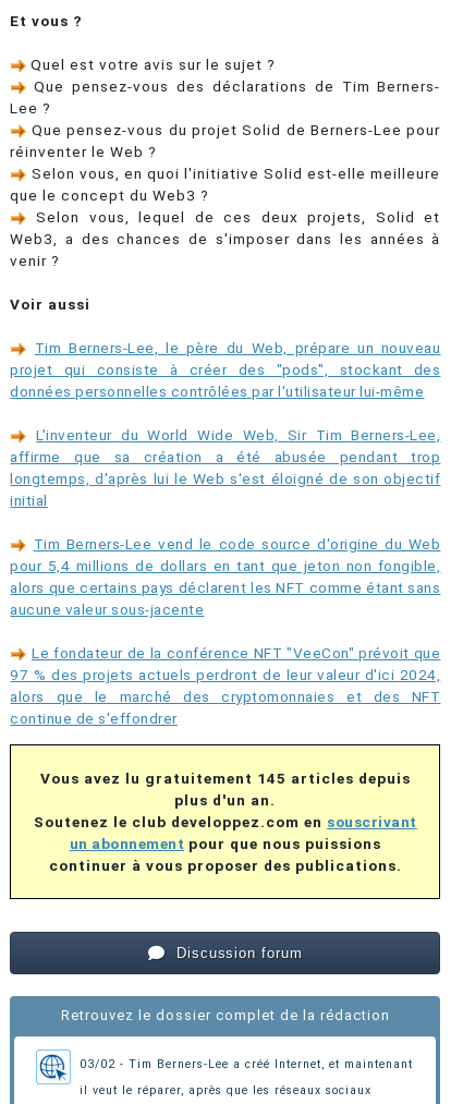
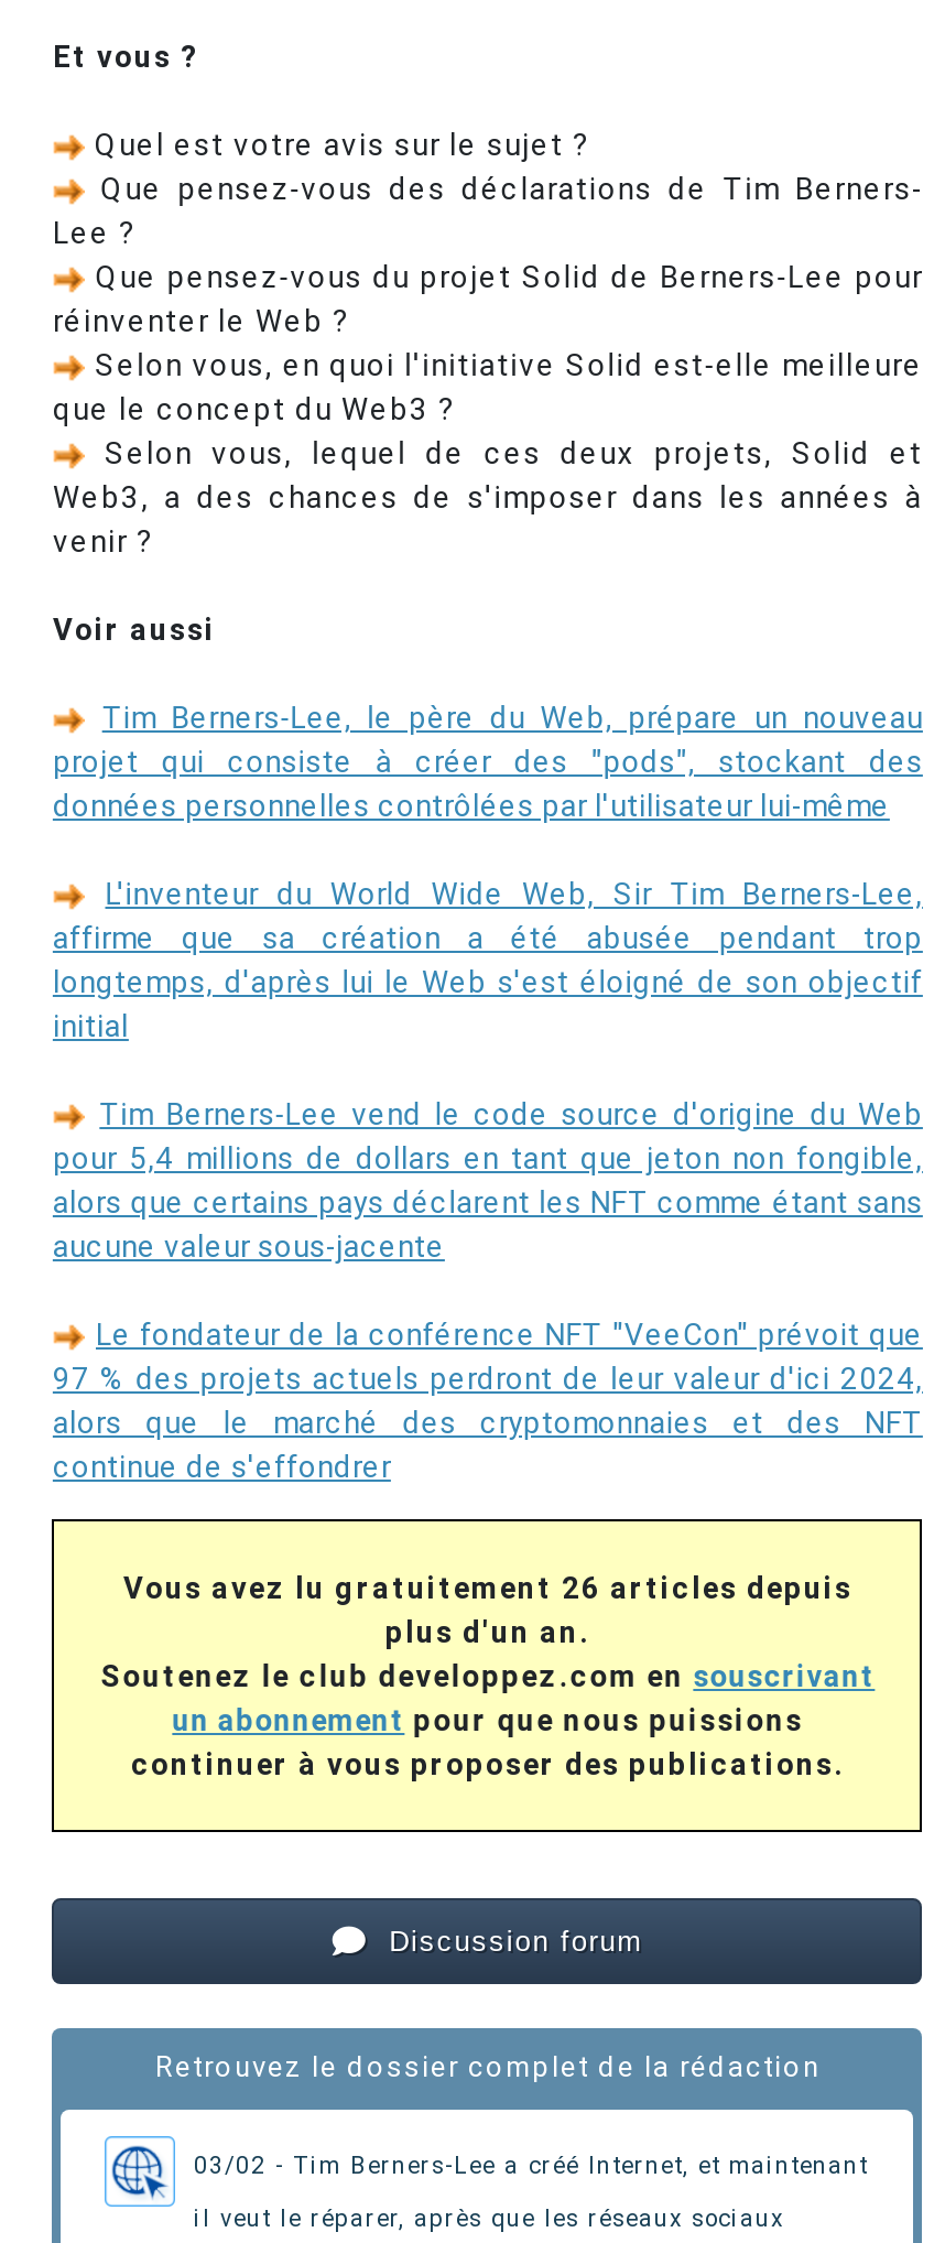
[40,769,411,786] Vous avez lu gratuitement 145 articles depuis -> [123,1569,852,1604] Vous avez lu gratuitement 26 articles depuis

